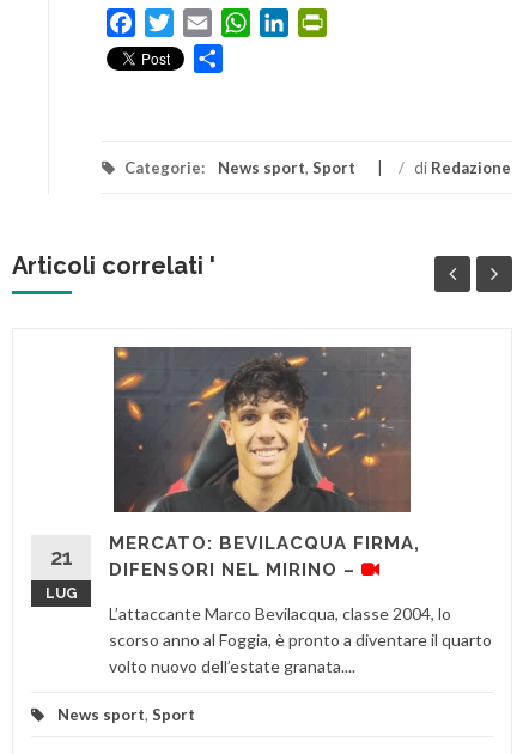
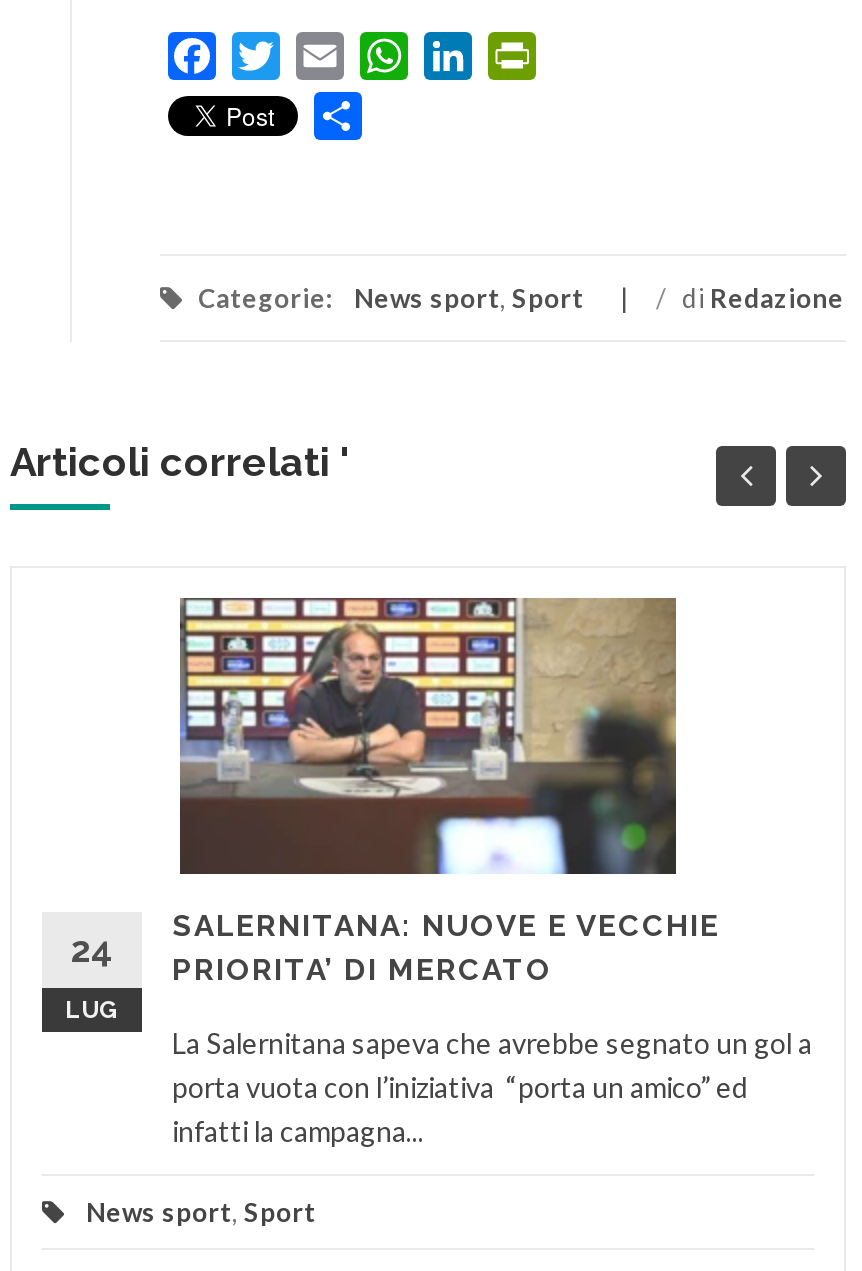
[109,347,420,580] [image] | MERCATO: BEVILACQUA FIRMA, | DIFENSORI NEL MIRINO – -> [172,598,720,988] [image] | SALERNITANA: NUOVE E VECCHIE | PRIORITA’ DI MERCATO
[50,544,72,569] 21 -> [71,928,113,970] 24
[109,603,492,676] L’attaccante Marco Bevilacqua, classe 2004, lo | scorso anno al Foggia, è pronto a diventare il quarto | volto nuovo dell’estate granata.... -> [172,1026,812,1148] La Salernitana sapeva che avrebbe segnato un gol a | porta vuota con l’iniziativa “porta un amico” ed | infatti la campagna...

